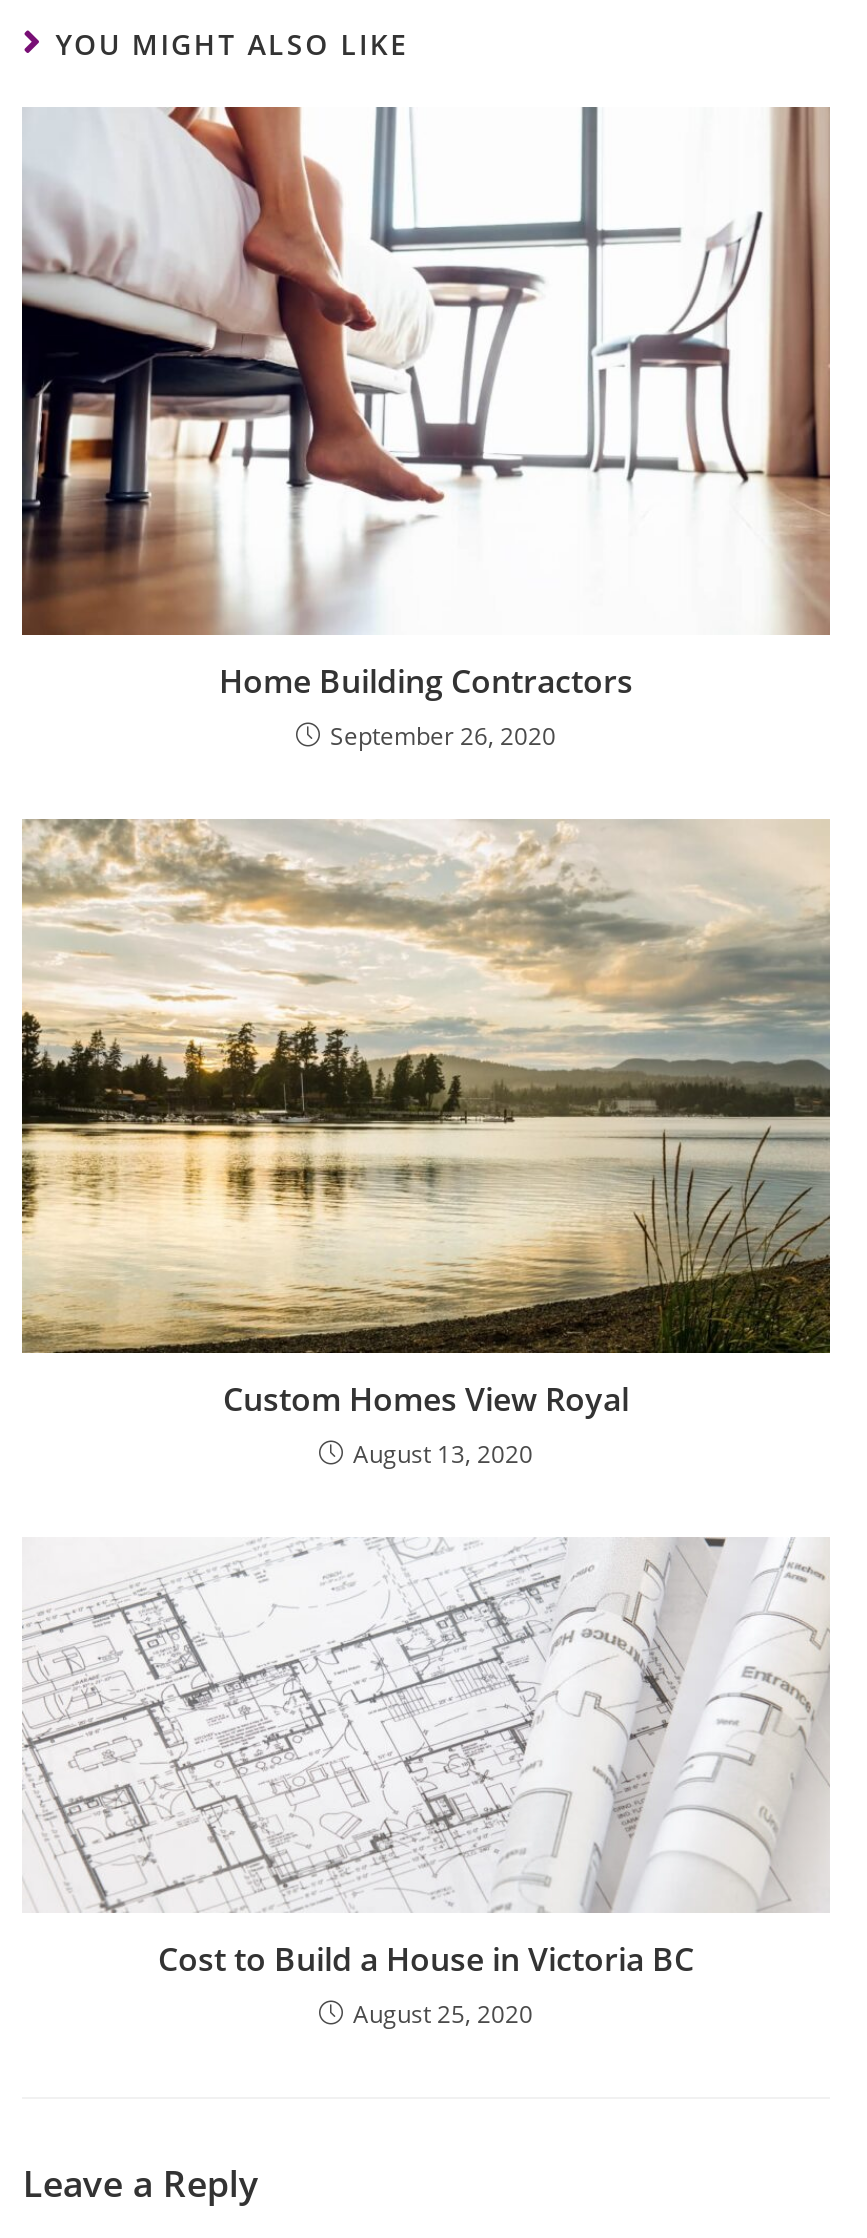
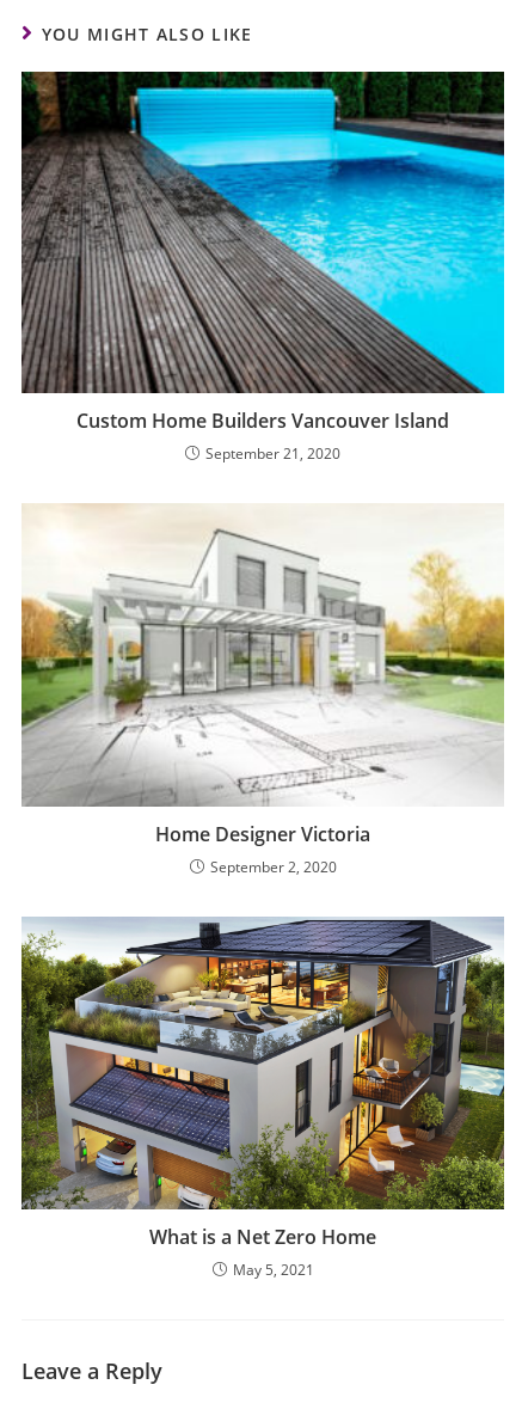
[20,105,832,752] [image] | Home Building Contractors | September 26, 2020 -> [20,71,505,464] [image] | Custom Home Builders Vancouver Island | September 21, 2020
[20,817,832,1471] [image] | Custom Homes View Royal | August 13, 2020 -> [22,503,504,877] [image] | Home Designer Victoria | September 2, 2020
[22,1523,830,2031] [image] | Cost to Build a House in Victoria BC | August 25, 2020 -> [20,917,505,1280] [image] | What is a Net Zero Home | May 5, 2021

